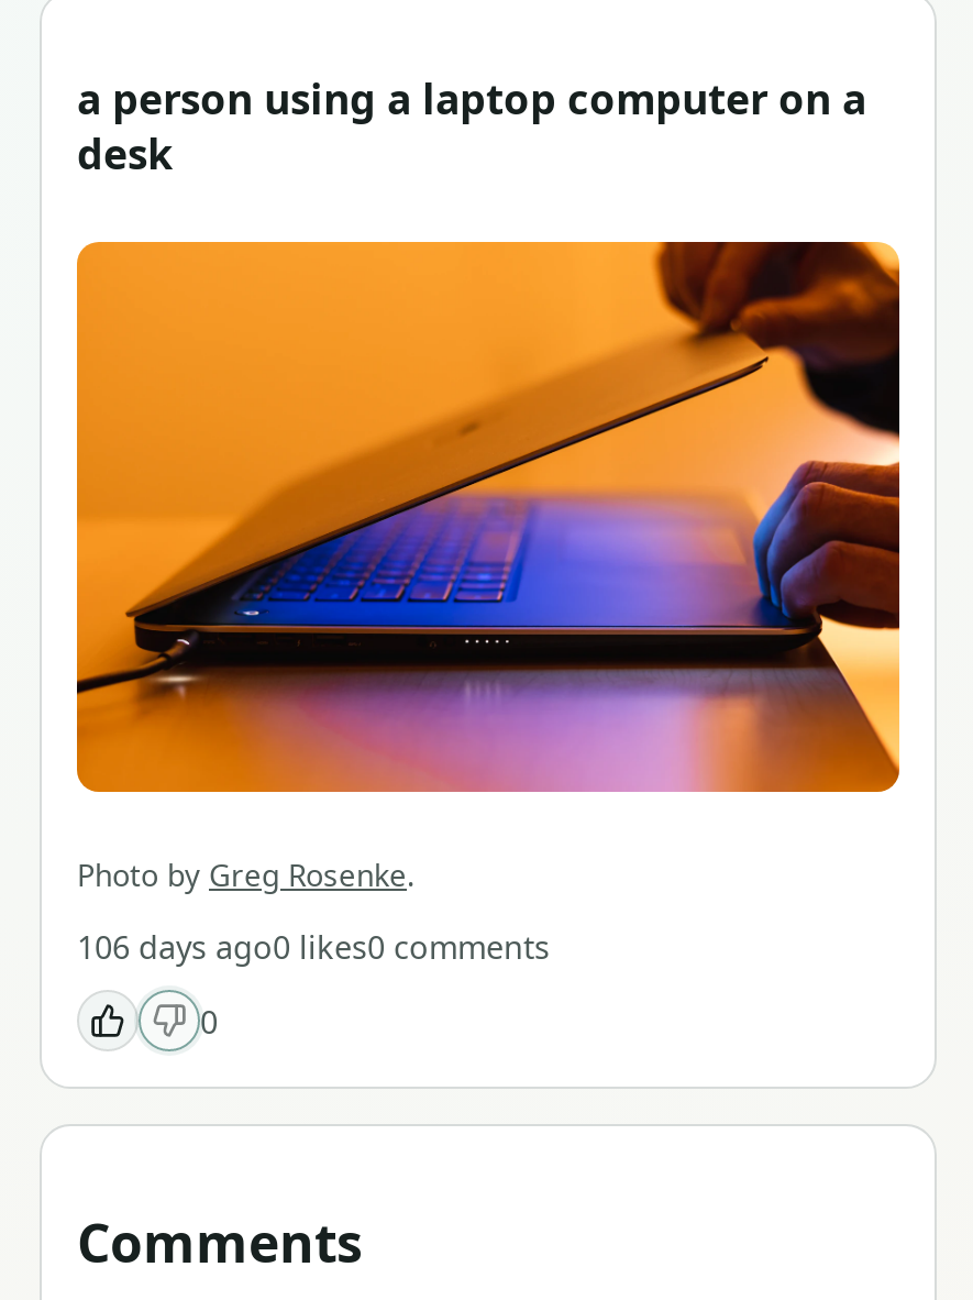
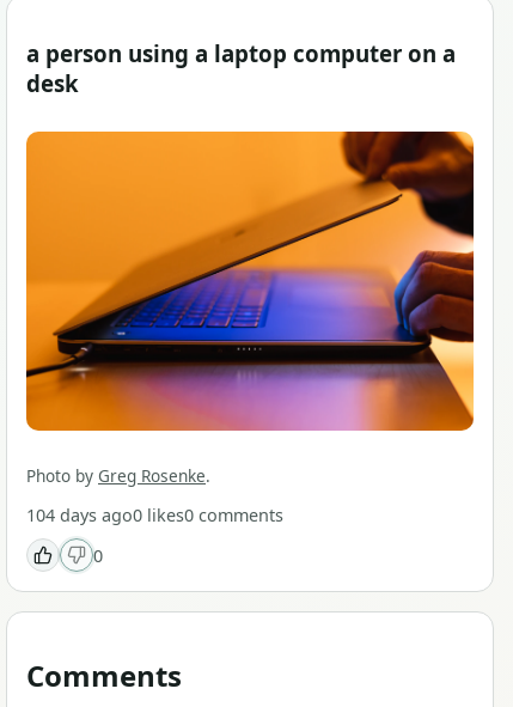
[77,926,550,968] 106 days ago0 likes0 comments -> [26,504,283,526] 104 days ago0 likes0 comments

